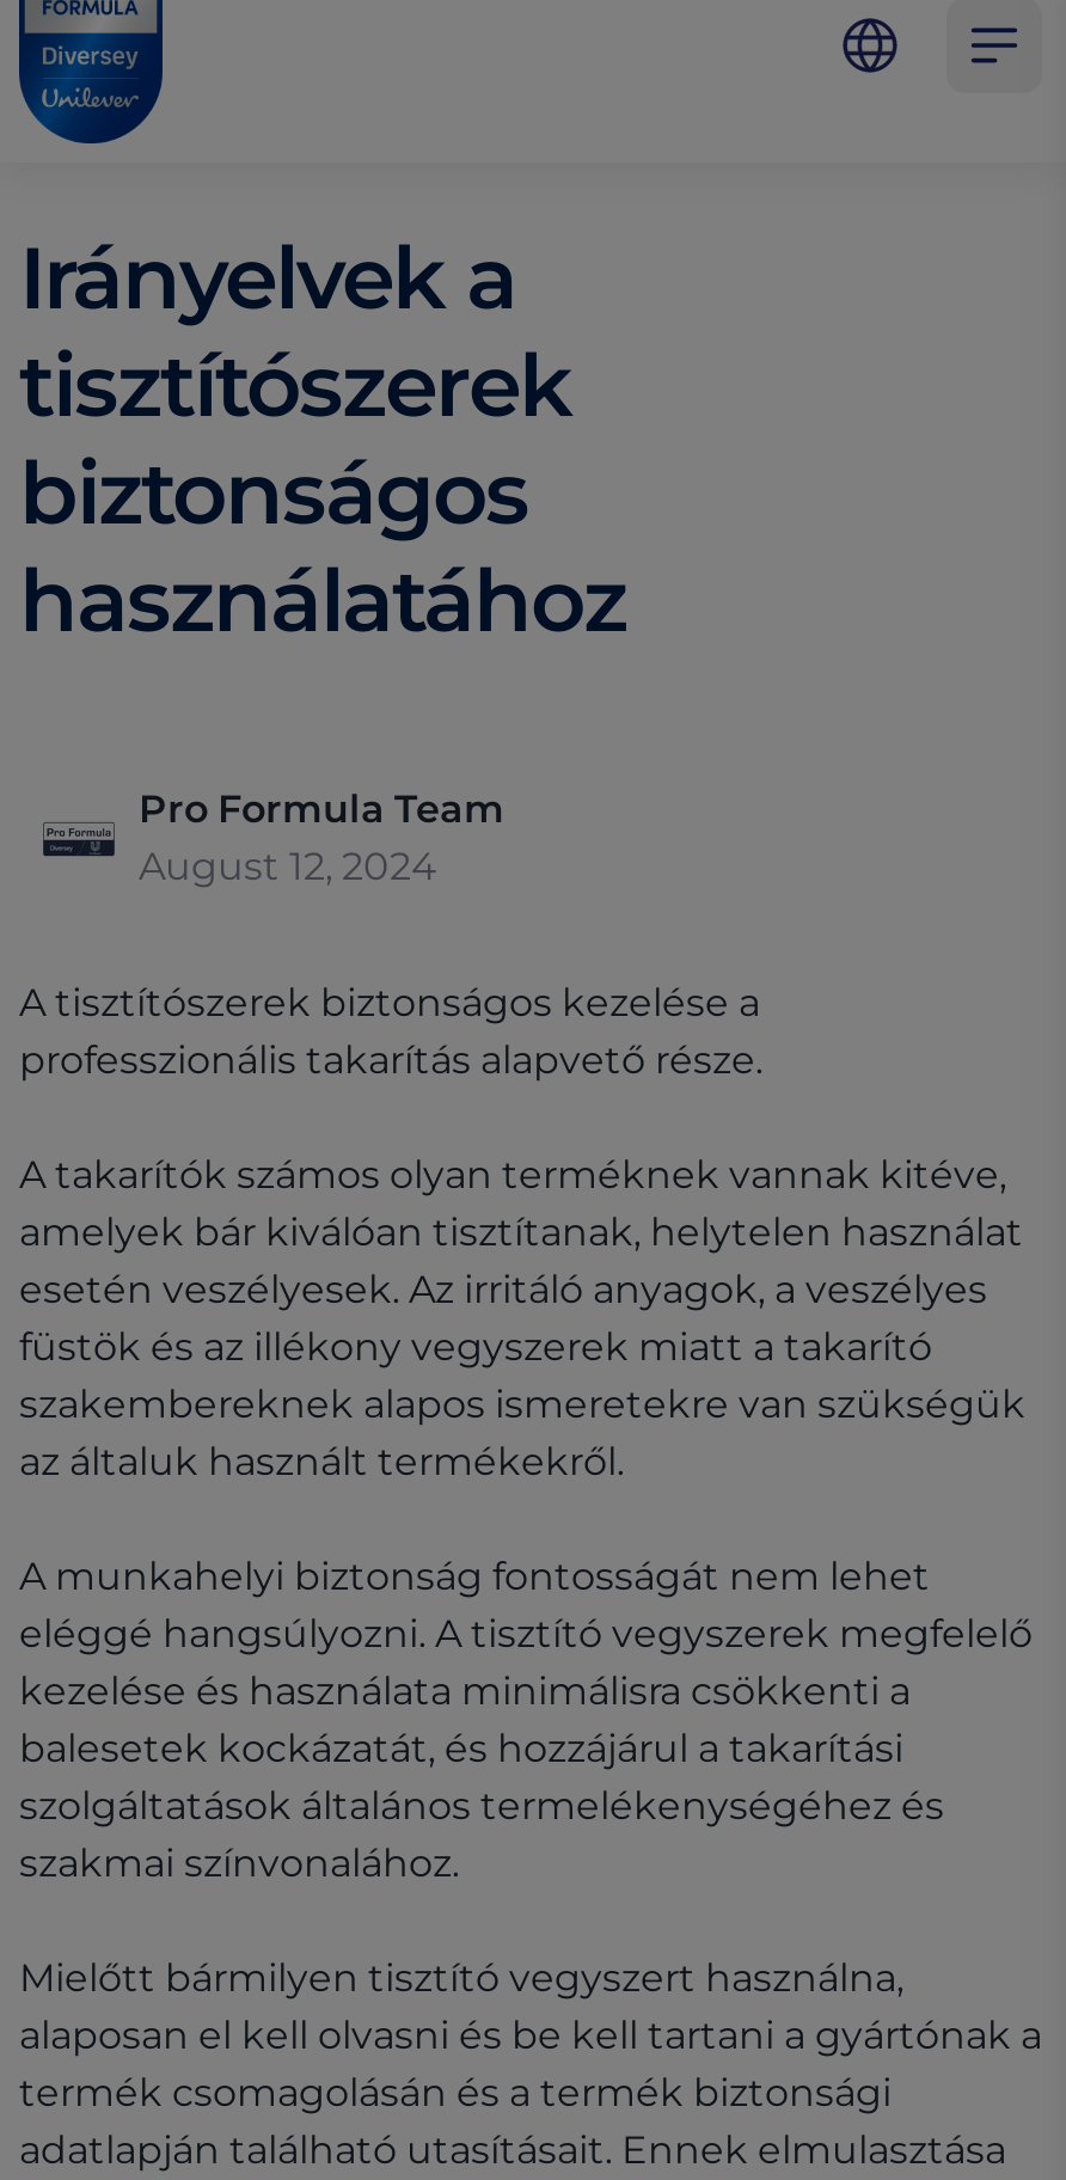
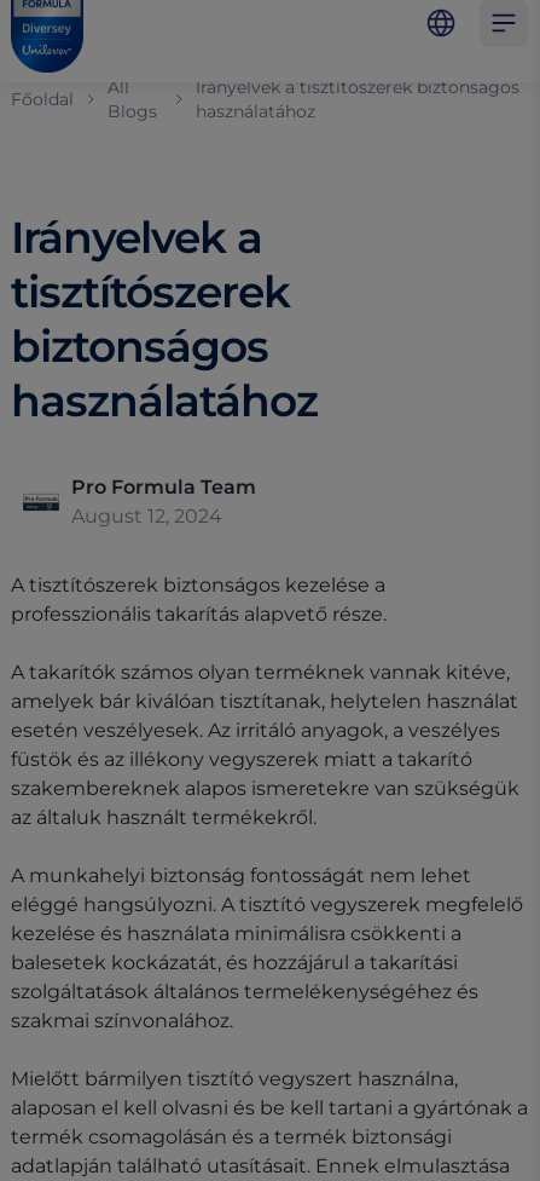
none -> [11,88,74,110] Főoldal
none -> [107,76,156,122] All | Blogs
none -> [196,76,519,122] Irányelvek a tisztítószerek biztonságos | használatához
moved [19,225,626,653] -> [11,211,318,427]: Irányelvek a | tisztítószerek | biztonságos | használatához

